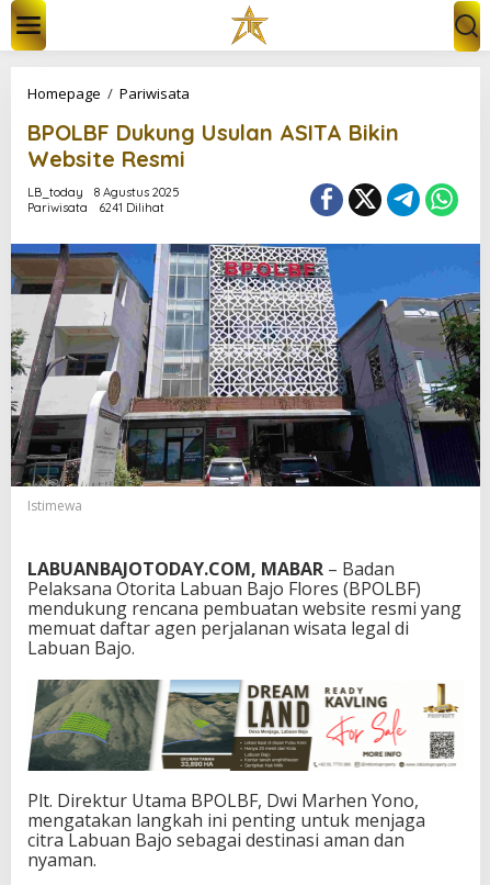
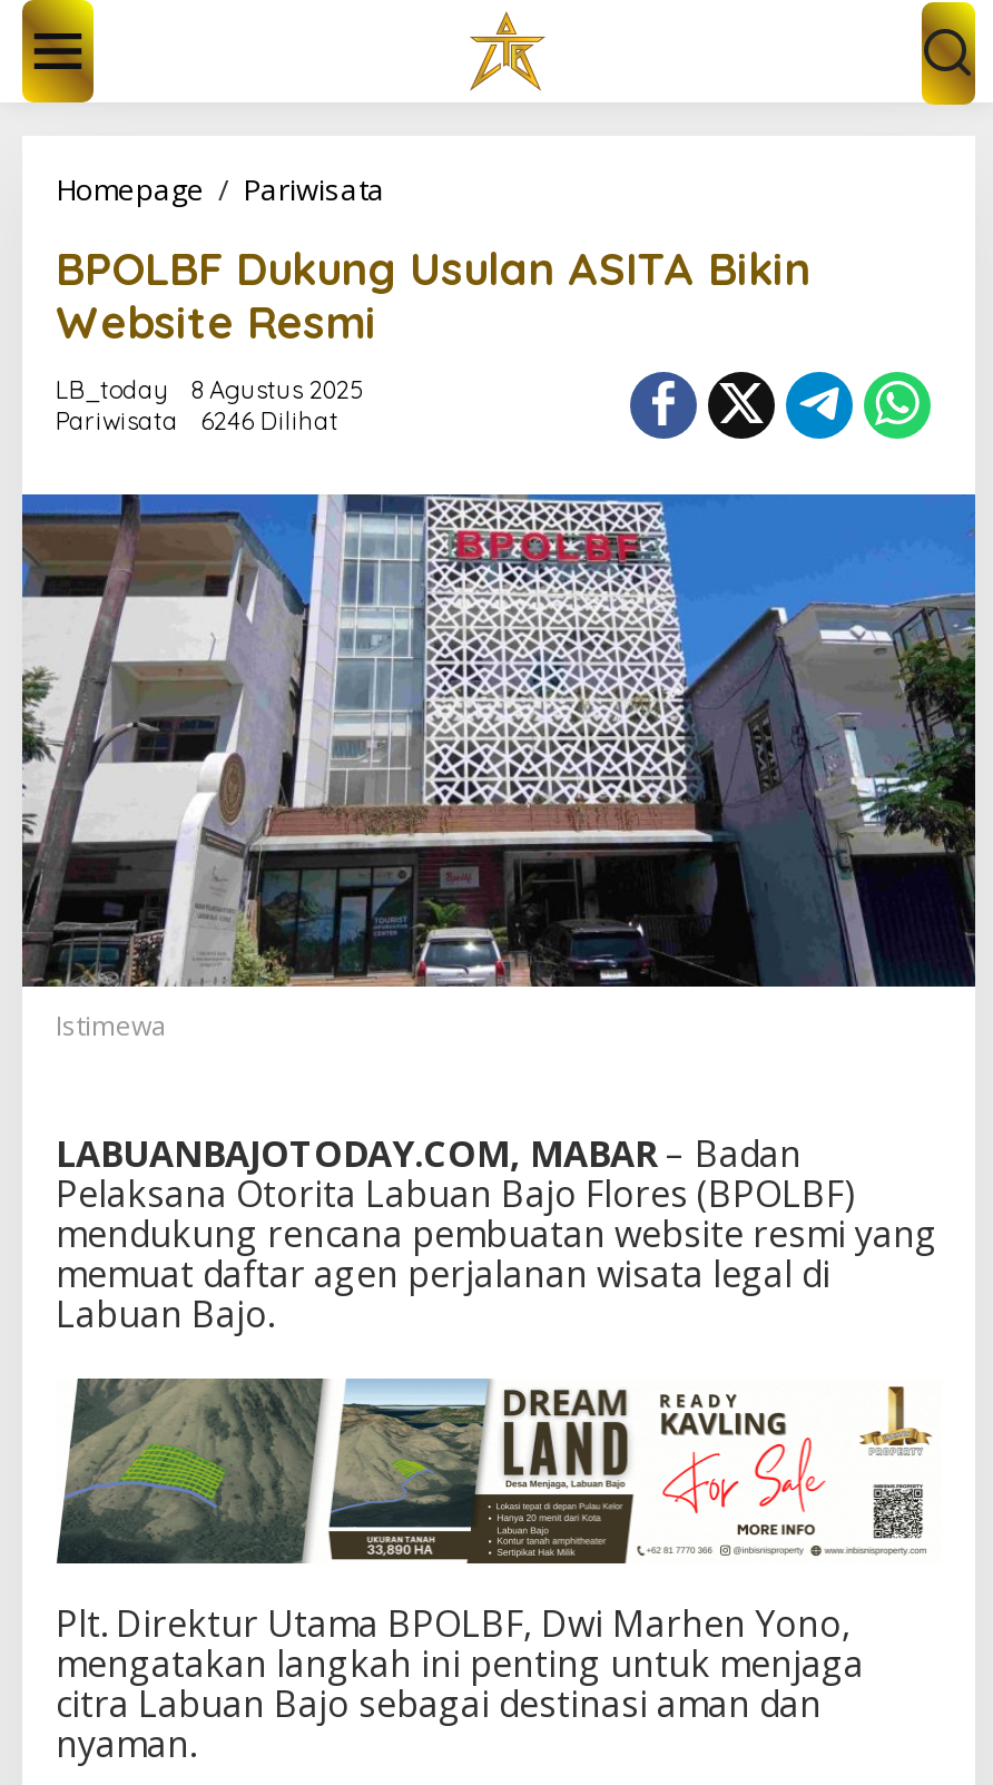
[99,200,164,215] 6241 Dilihat -> [200,405,338,437] 6246 Dilihat

